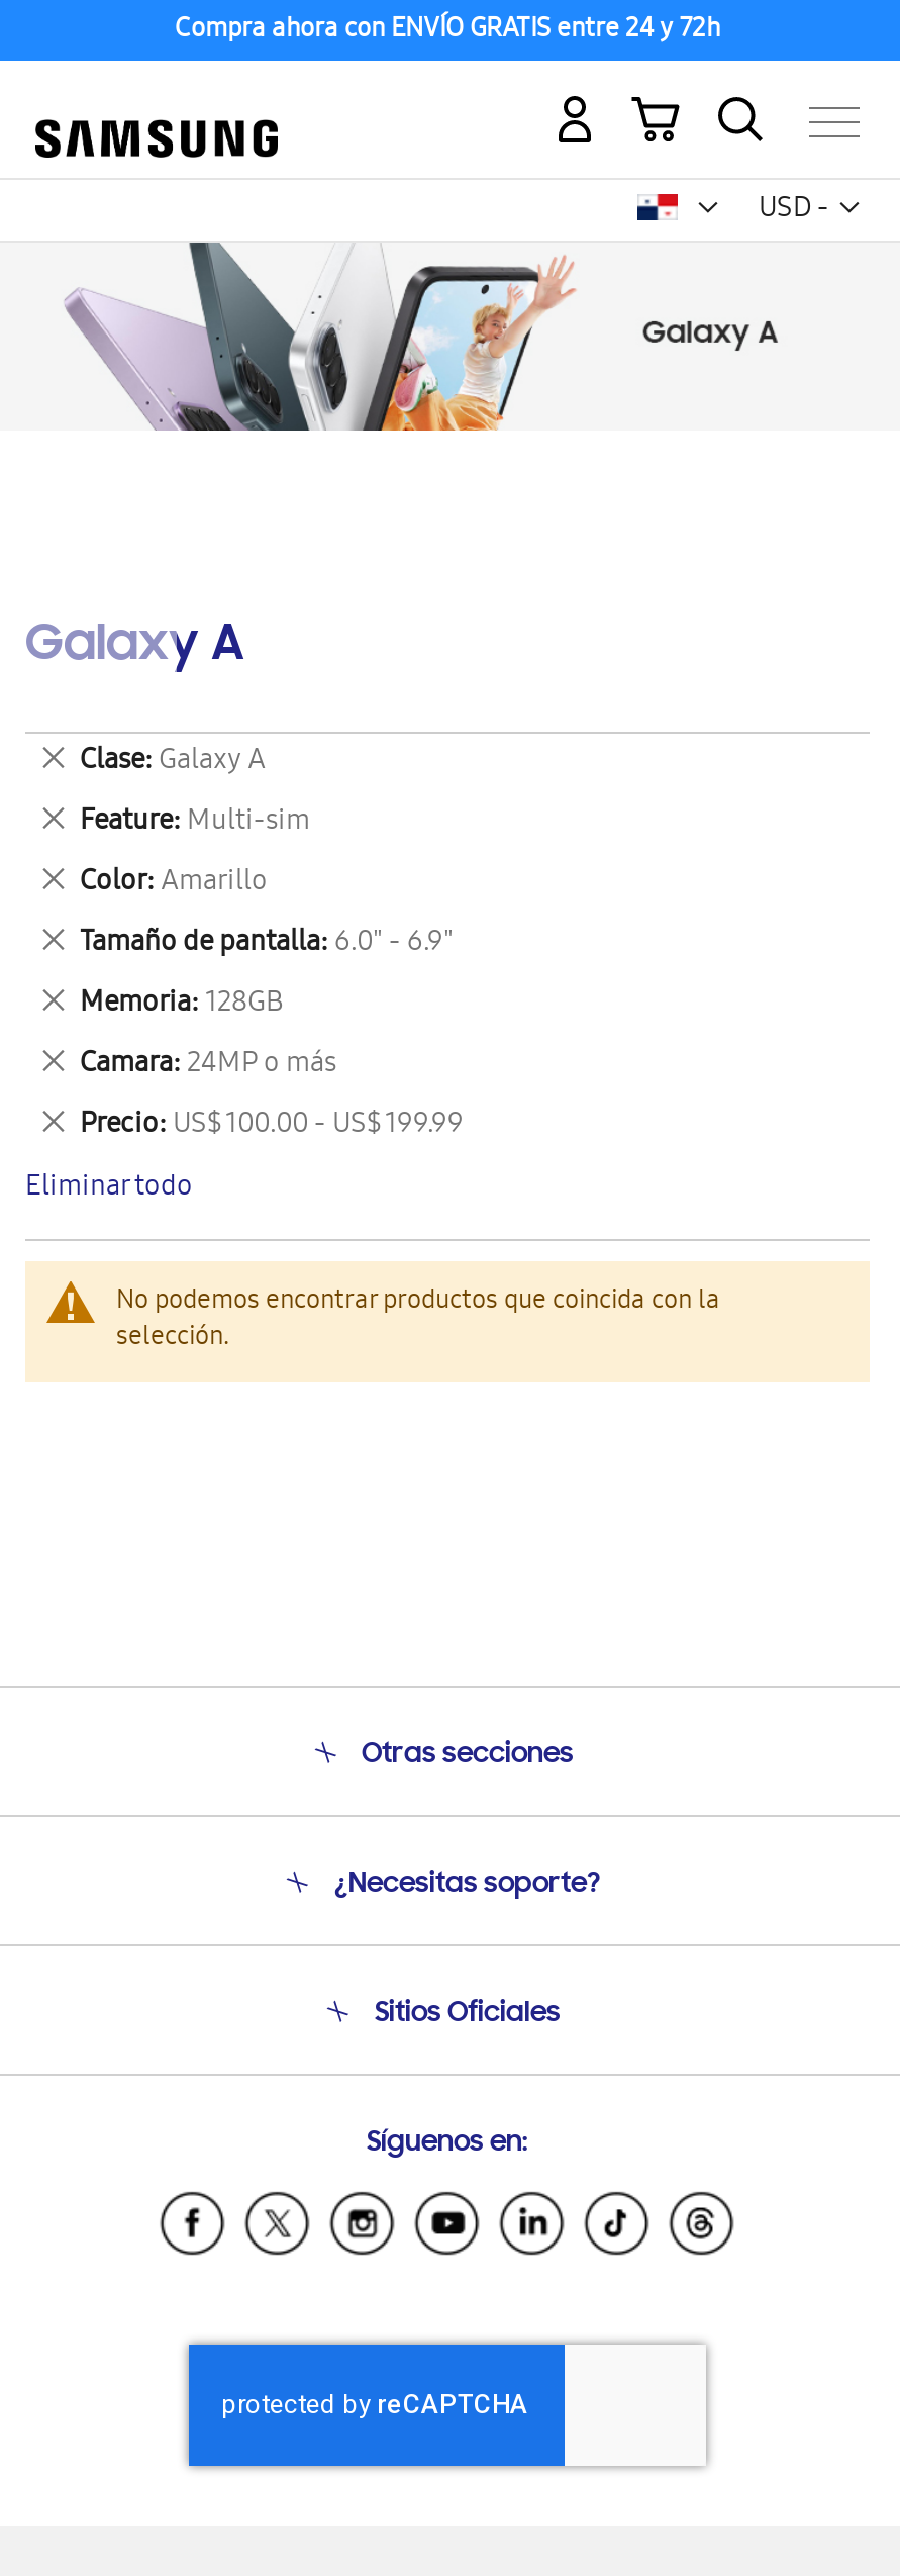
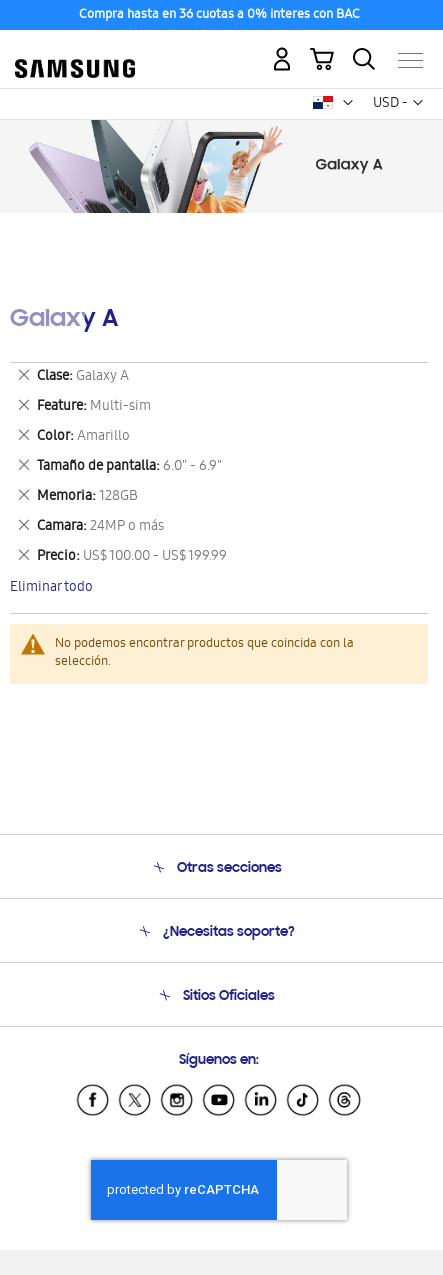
[175,10,720,53] Compra ahora con ENVÍO GRATIS entre 24 y 72h -> [78,5,359,26] Compra hasta en 36 cuotas a 0% interes con BAC

